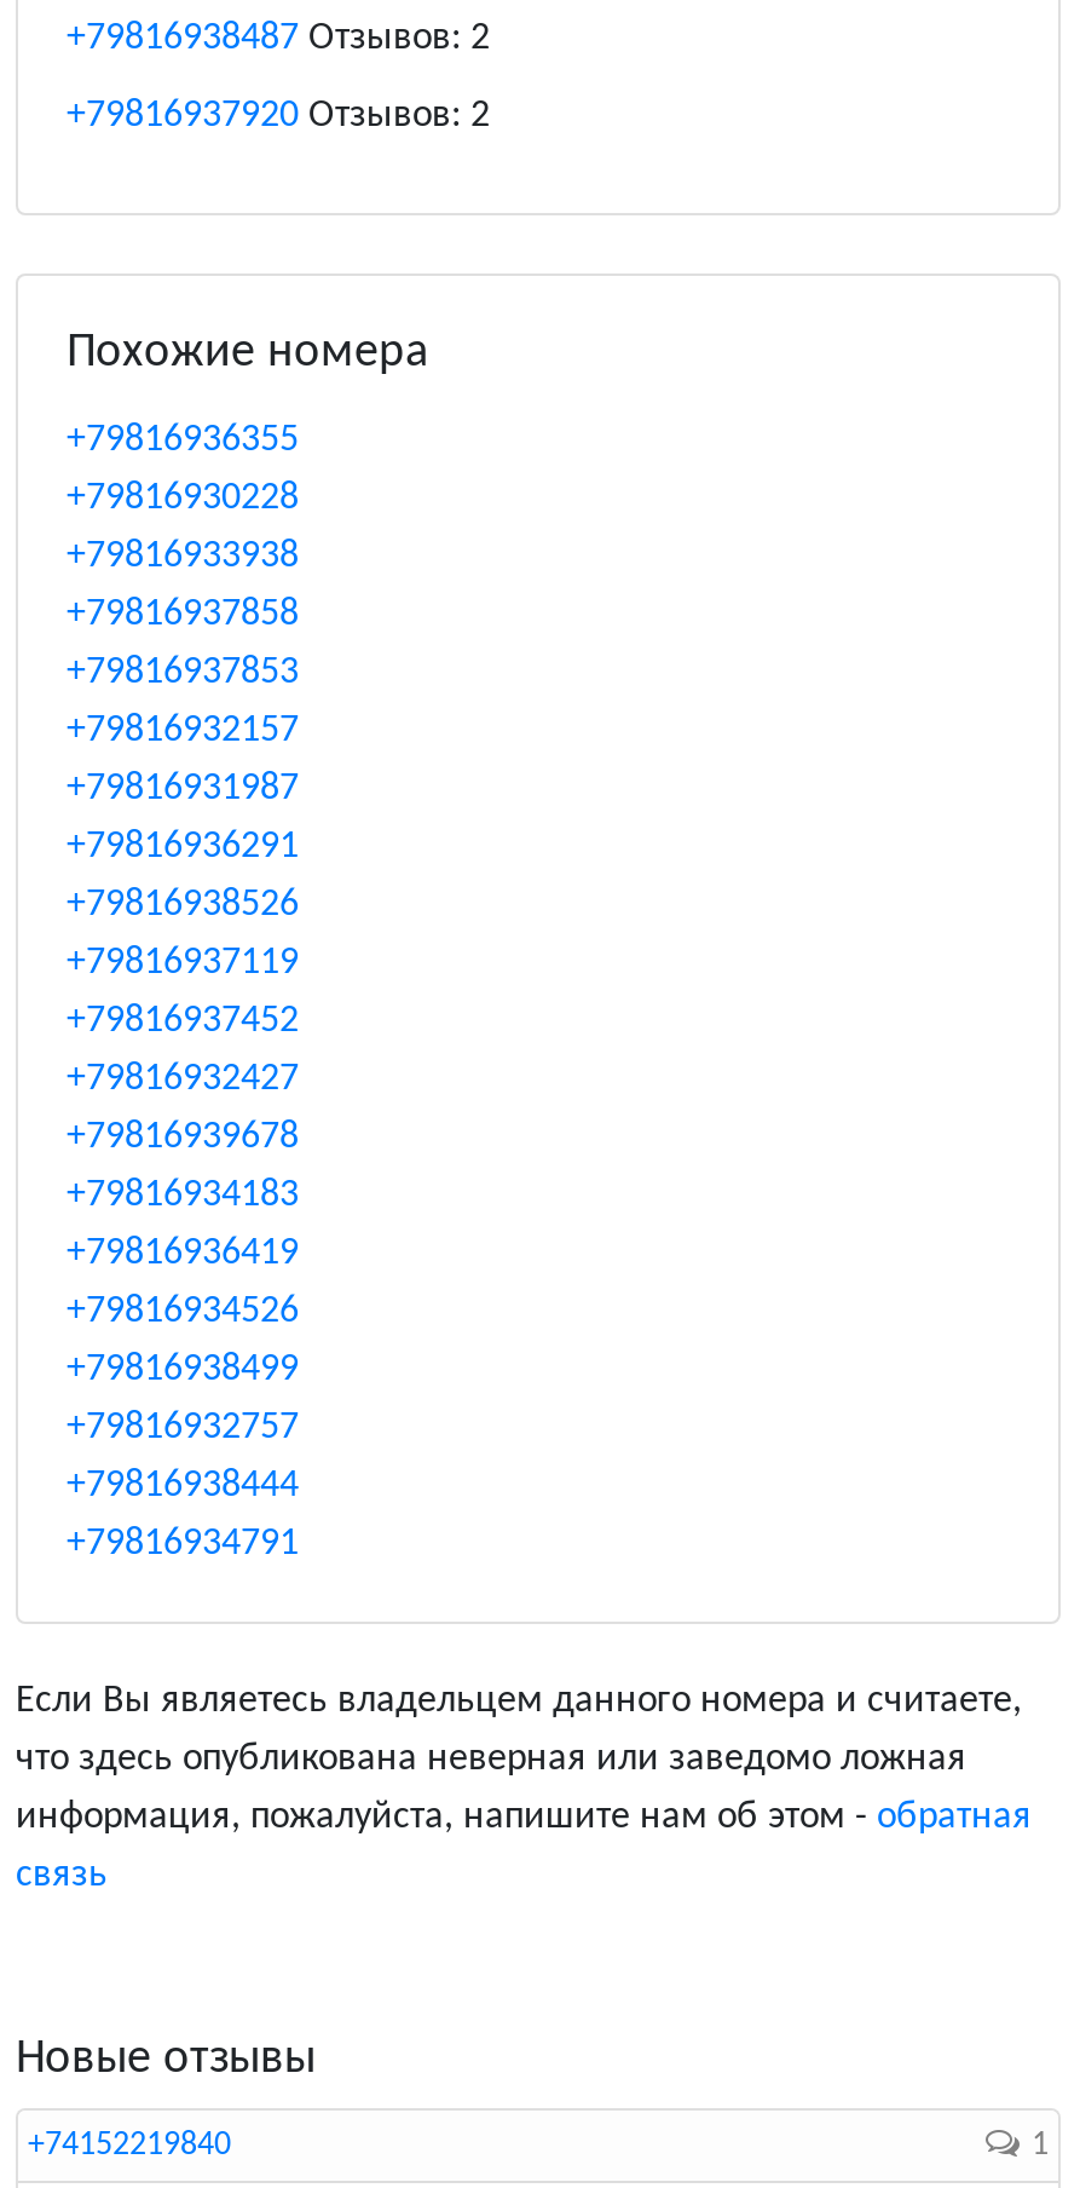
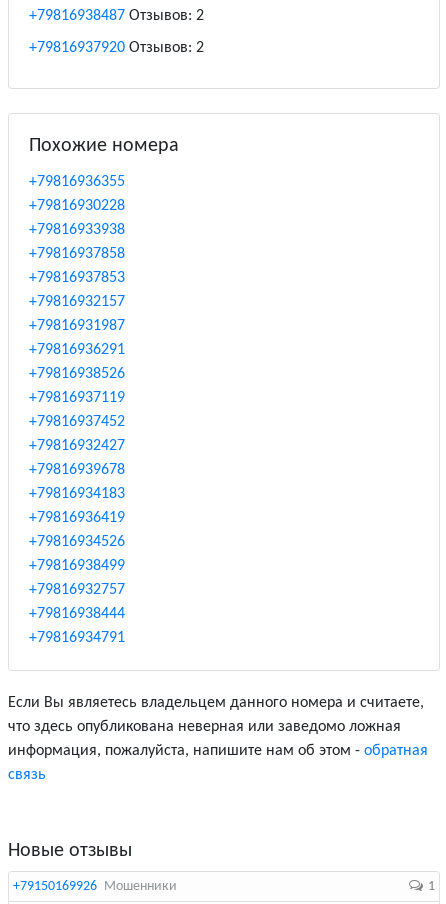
[28,2127,231,2164] +74152219840 -> [13,879,177,894] +79150169926 Мошенники

